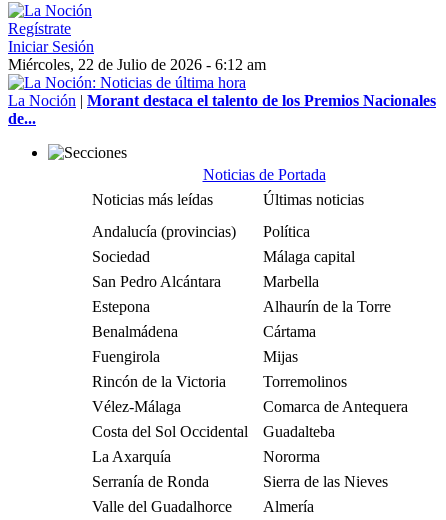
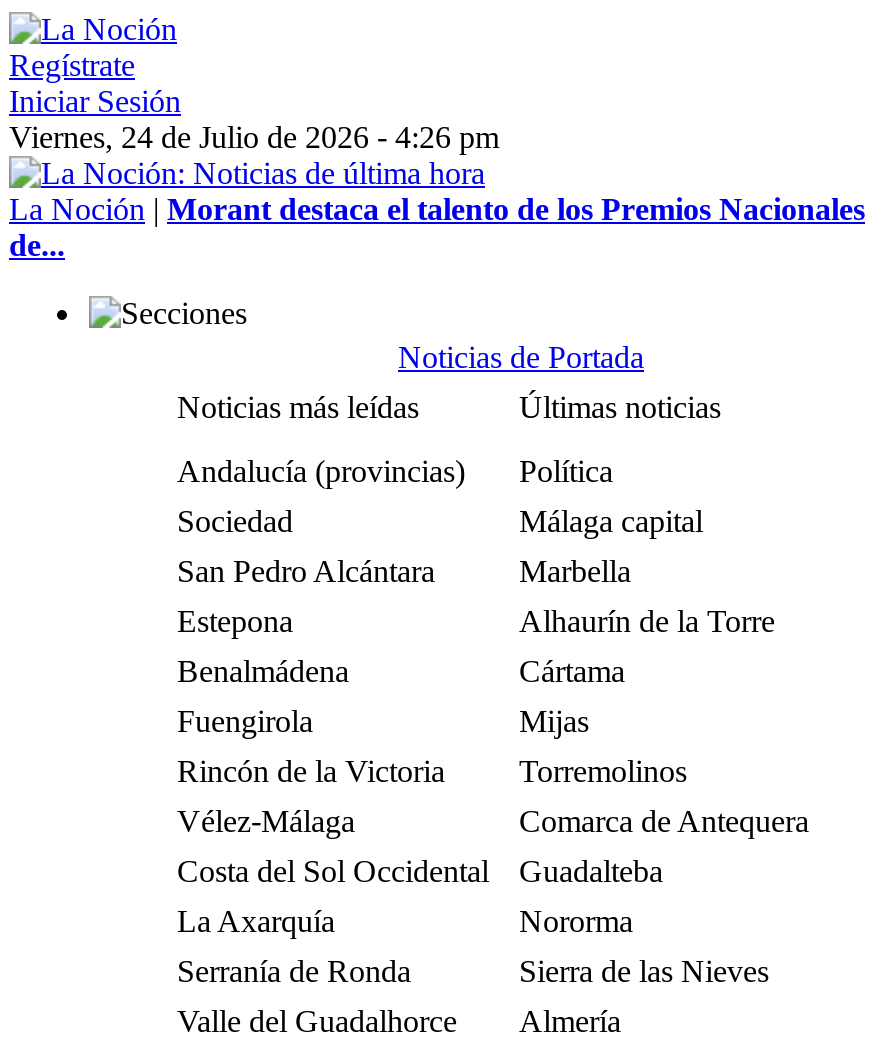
[8,56,266,73] Miércoles, 22 de Julio de 2026 - 6:12 am -> [9,120,499,154] Viernes, 24 de Julio de 2026 - 4:26 pm

